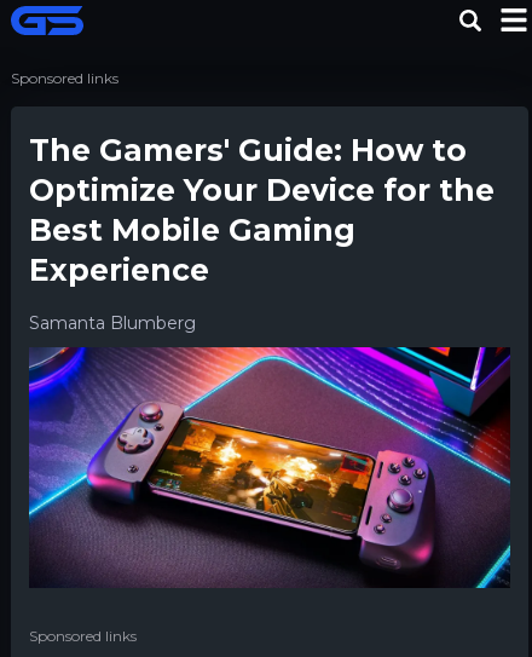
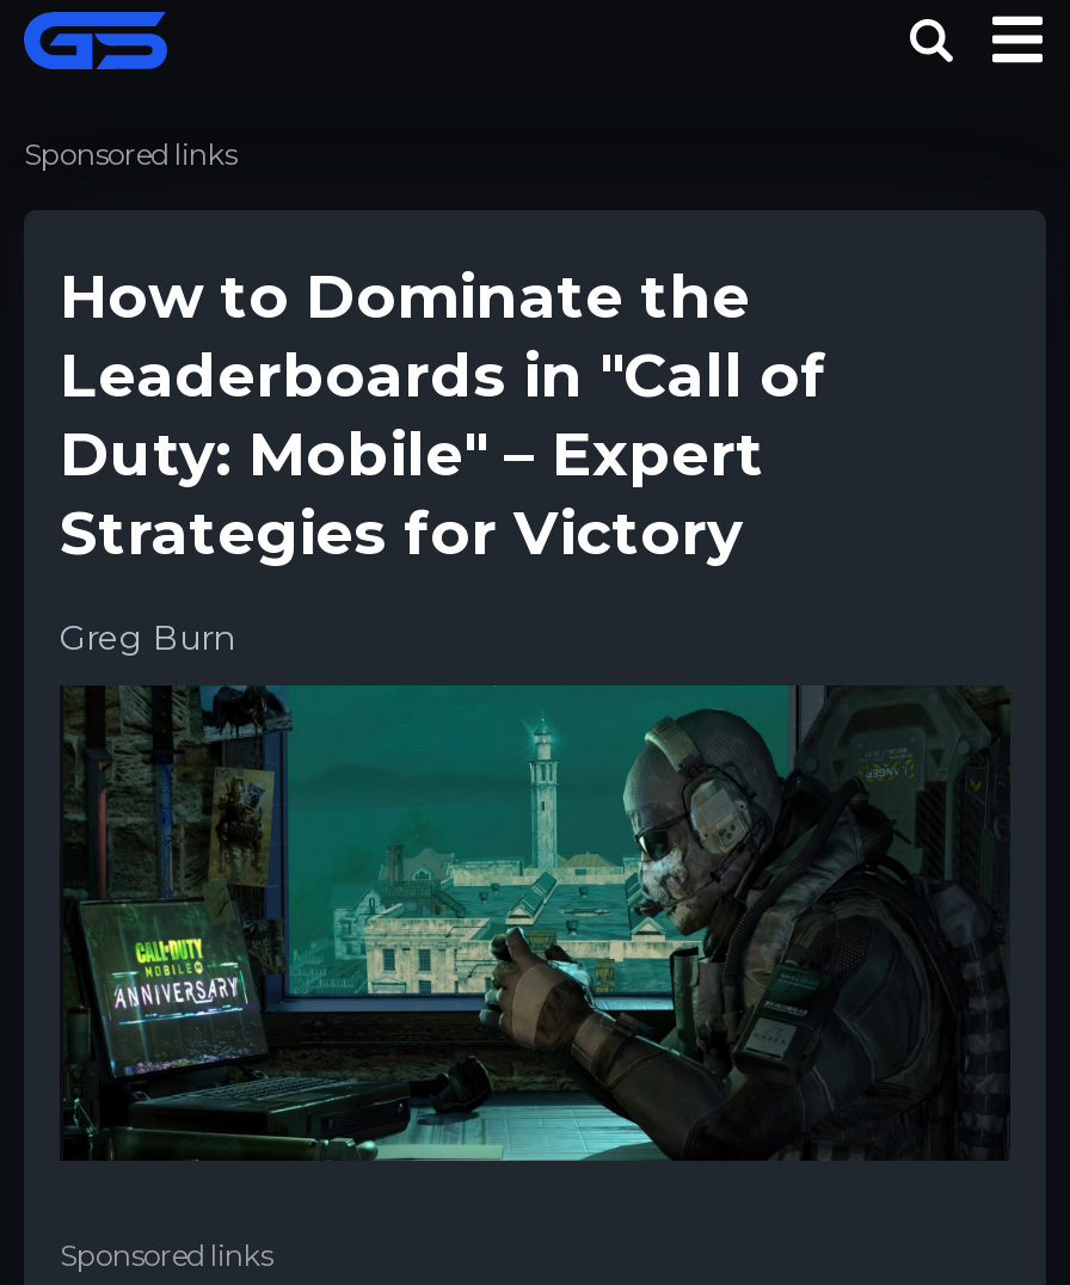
[29,132,495,288] The Gamers' Guide: How to | Optimize Your Device for the | Best Mobile Gaming | Experience -> [60,260,826,568] How to Dominate the | Leaderboards in "Call of | Duty: Mobile" – Expert | Strategies for Victory
[29,312,196,334] Samanta Blumberg -> [60,616,234,659] Greg Burn
[28,346,511,589] [image] -> [60,685,1010,1163] [image]

